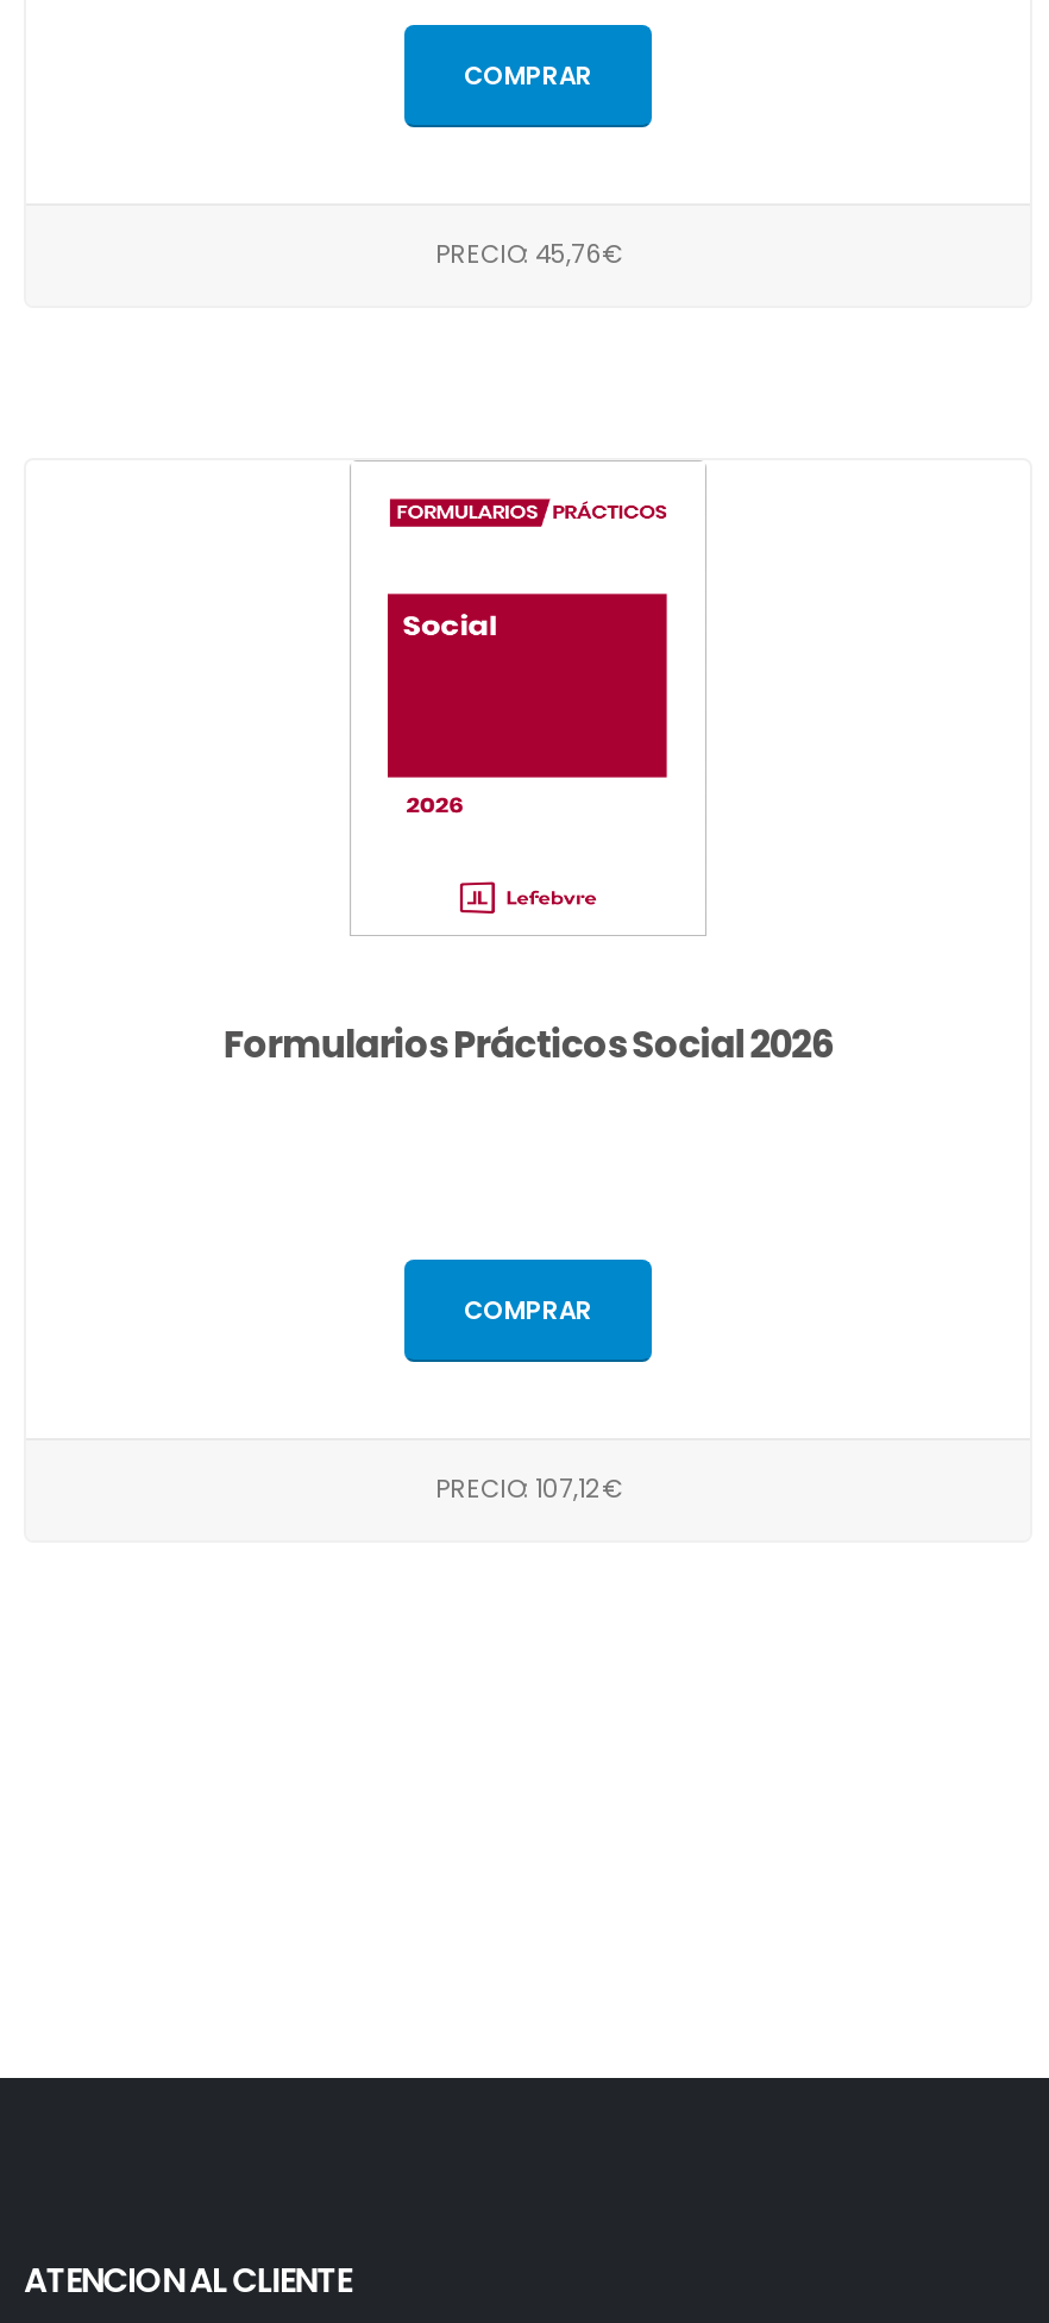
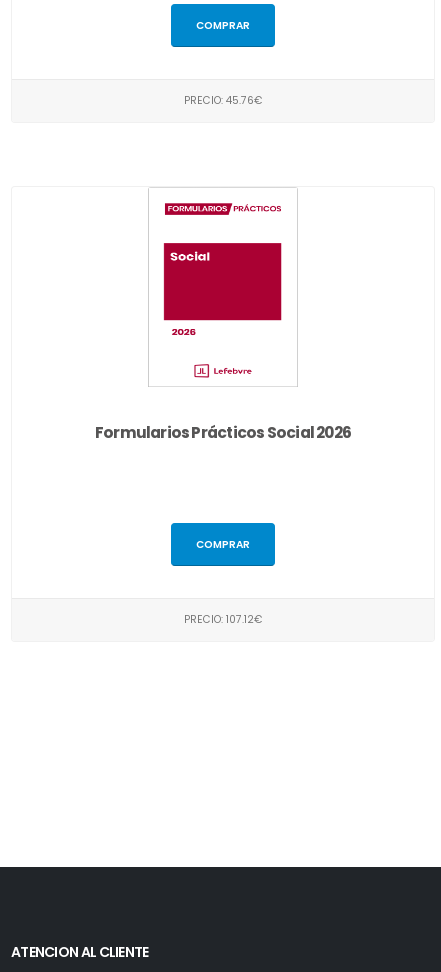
[435,236,621,272] PRECIO: 45,76€ -> [184,93,262,108] PRECIO: 45.76€
[435,1470,621,1506] PRECIO: 107,12€ -> [184,611,262,626] PRECIO: 107.12€

